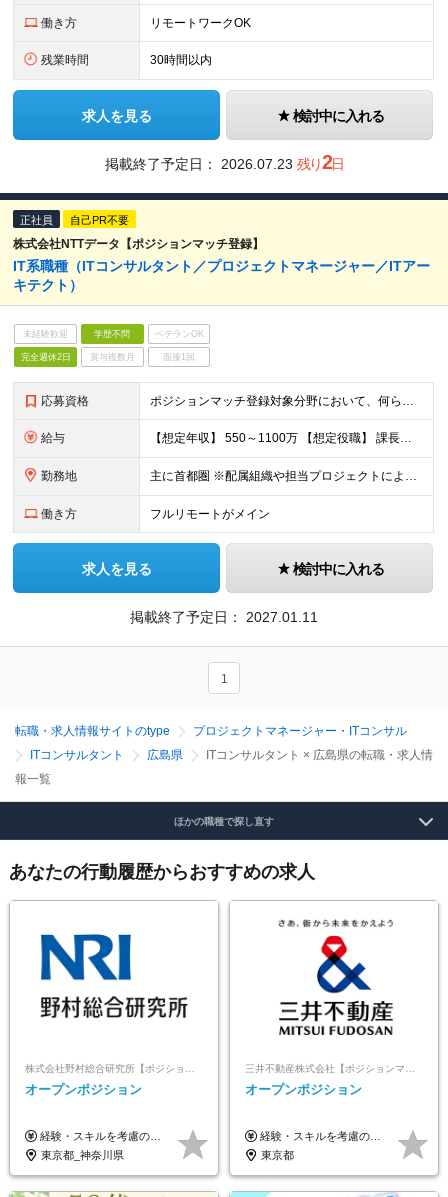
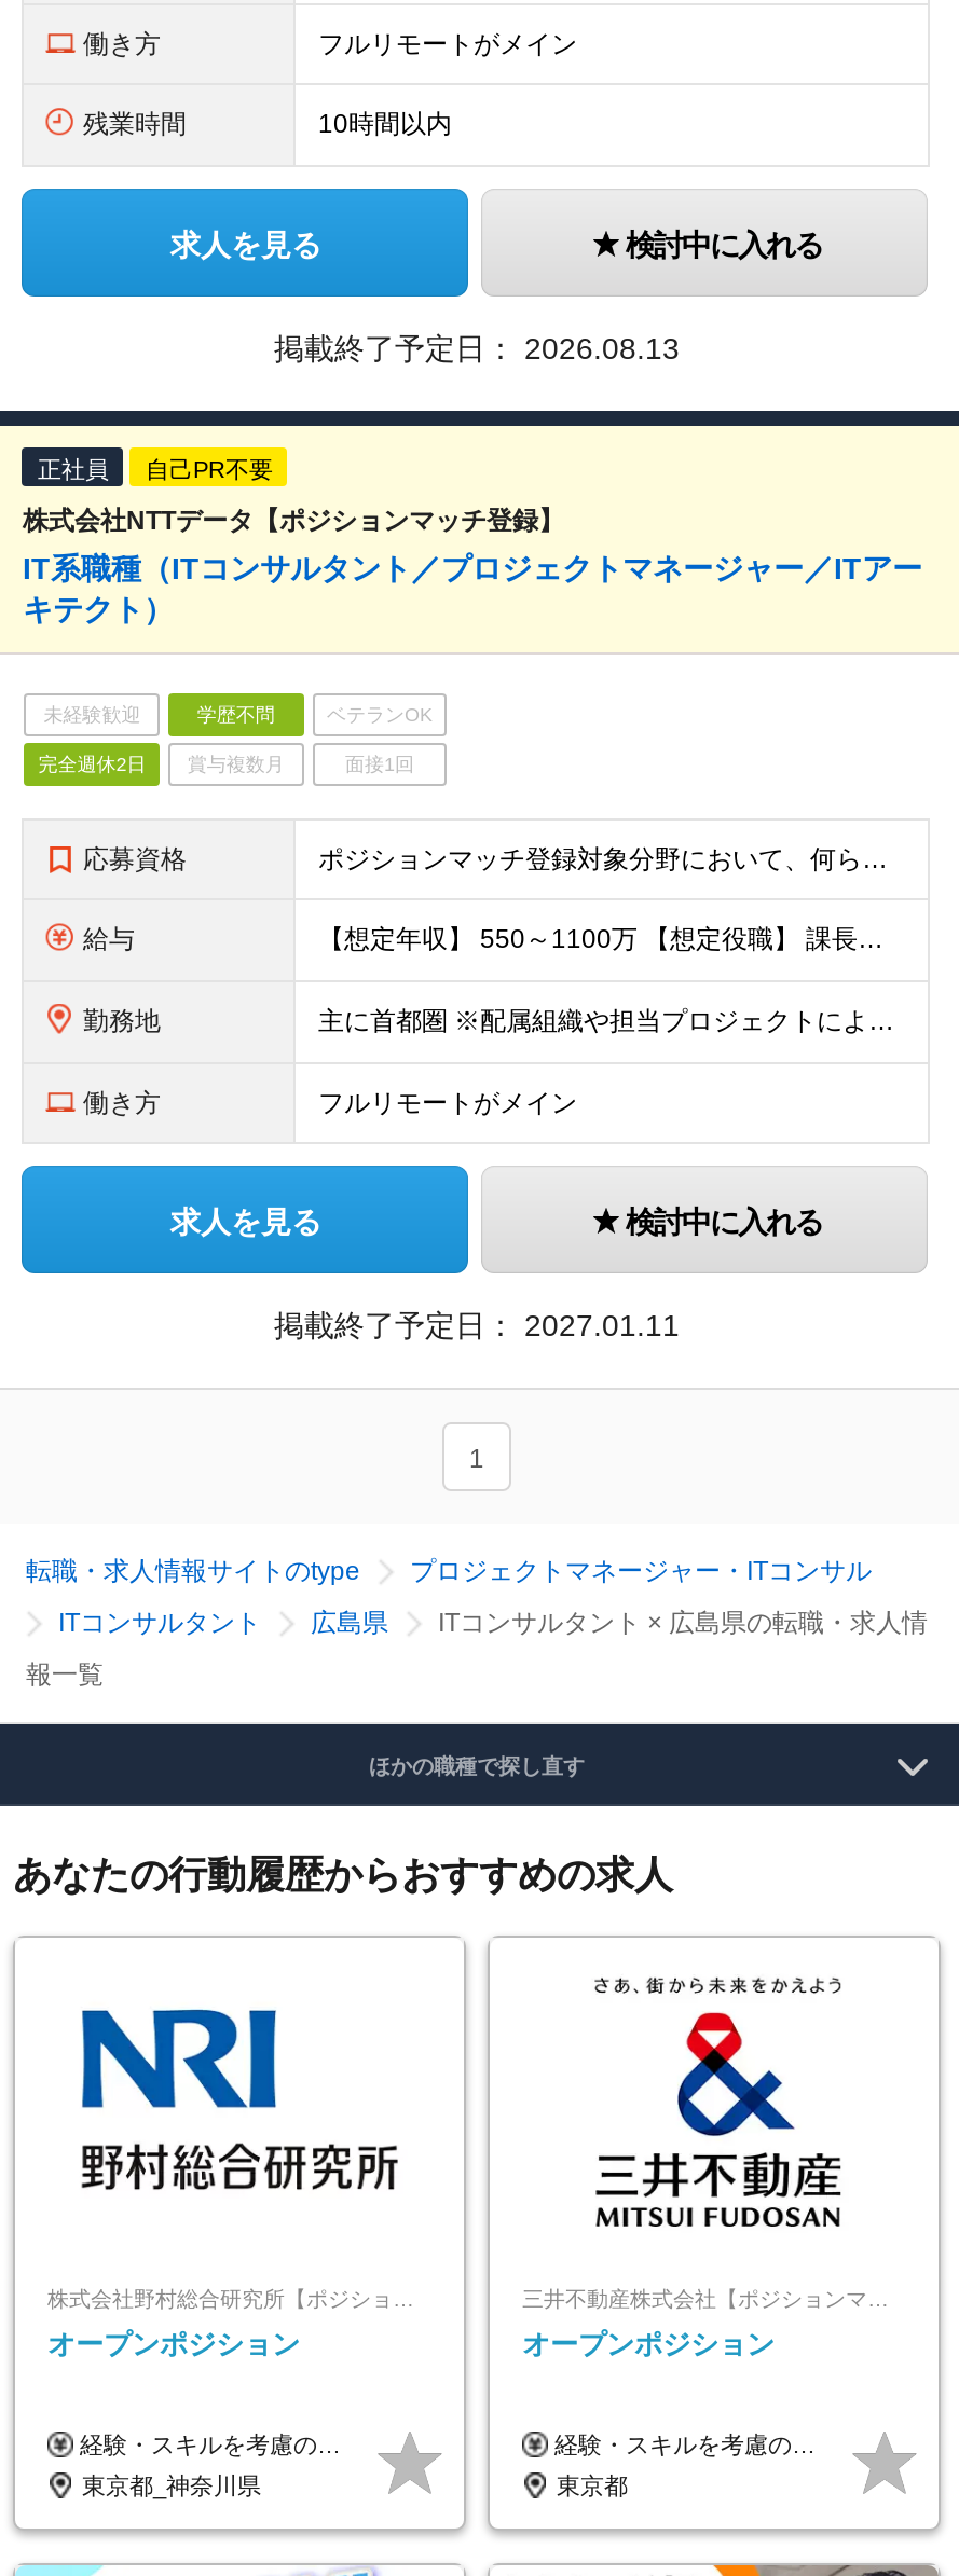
[150,16,251,30] リモートワークOK -> [318,29,577,59] フルリモートがメイン
[150,53,212,67] 30時間以内 -> [318,109,452,139] 10時間以内
[104,151,343,173] 掲載終了予定日：2026.07.23 残り2日 -> [274,331,680,366] 掲載終了予定日：2026.08.13

